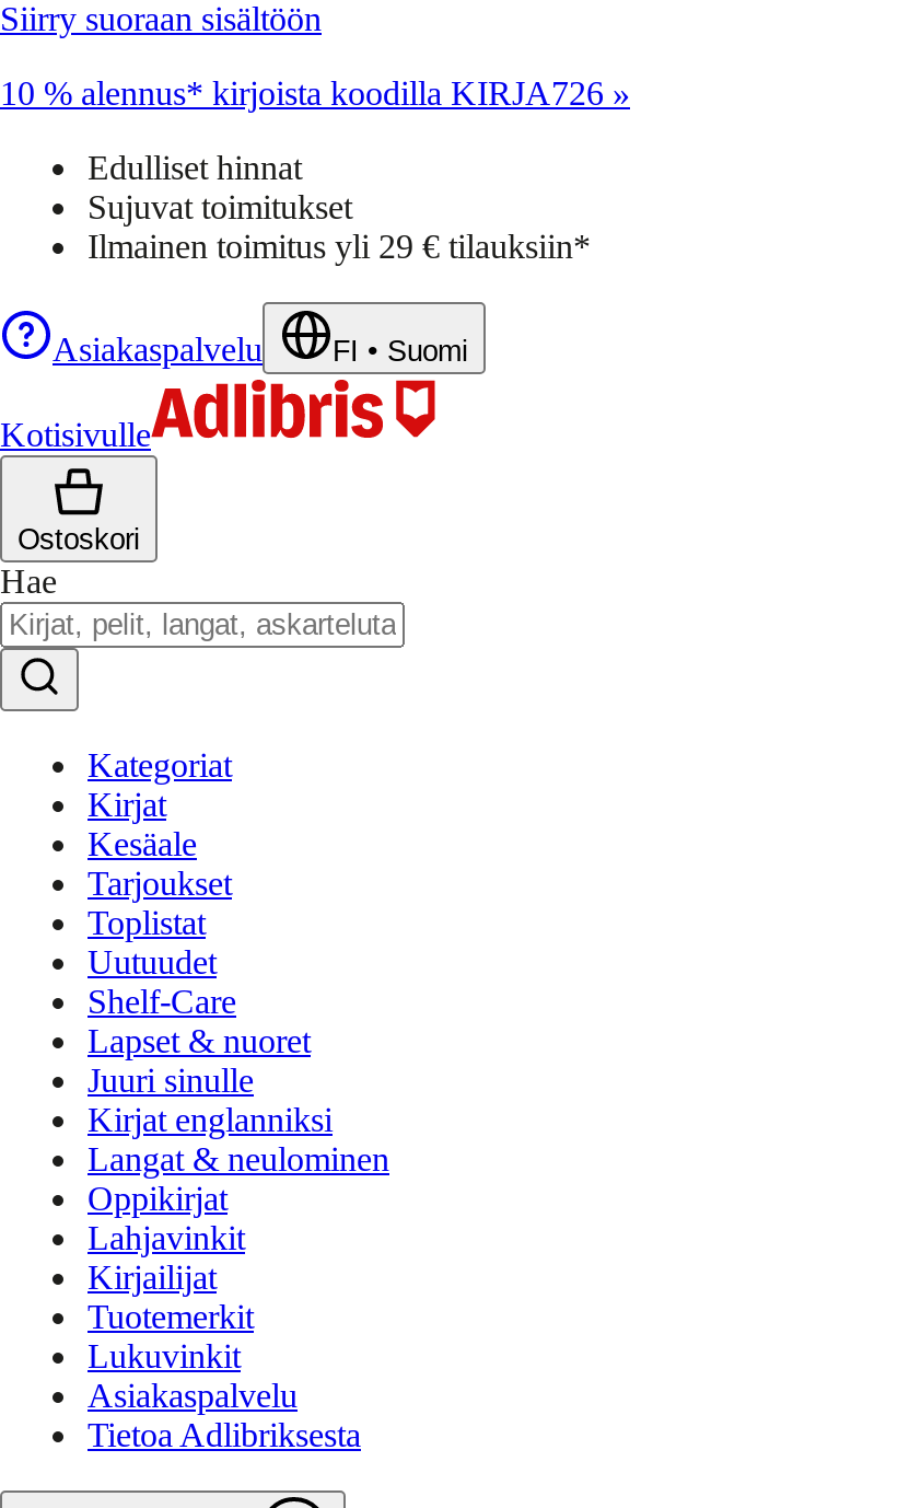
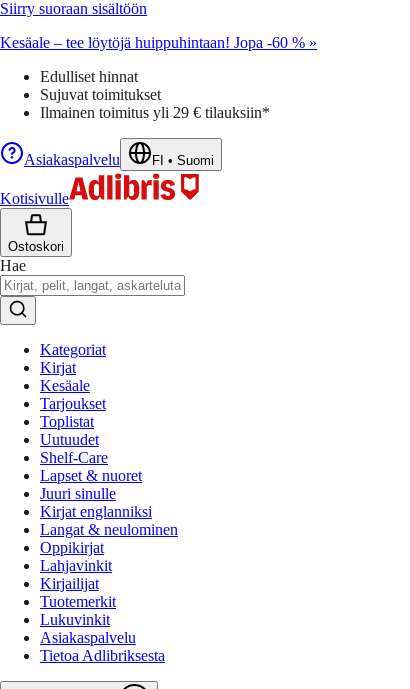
[0,74,630,112] 10 % alennus* kirjoista koodilla KIRJA726 » -> [0,34,317,51] Kesäale – tee löytöjä huippuhintaan! Jopa -60 % »

